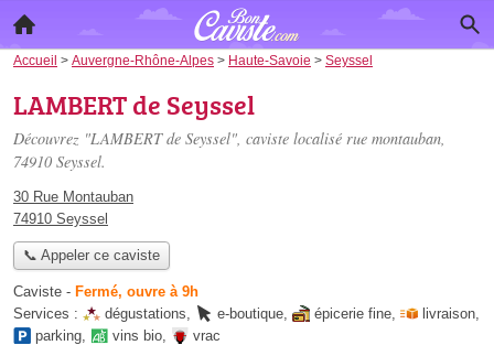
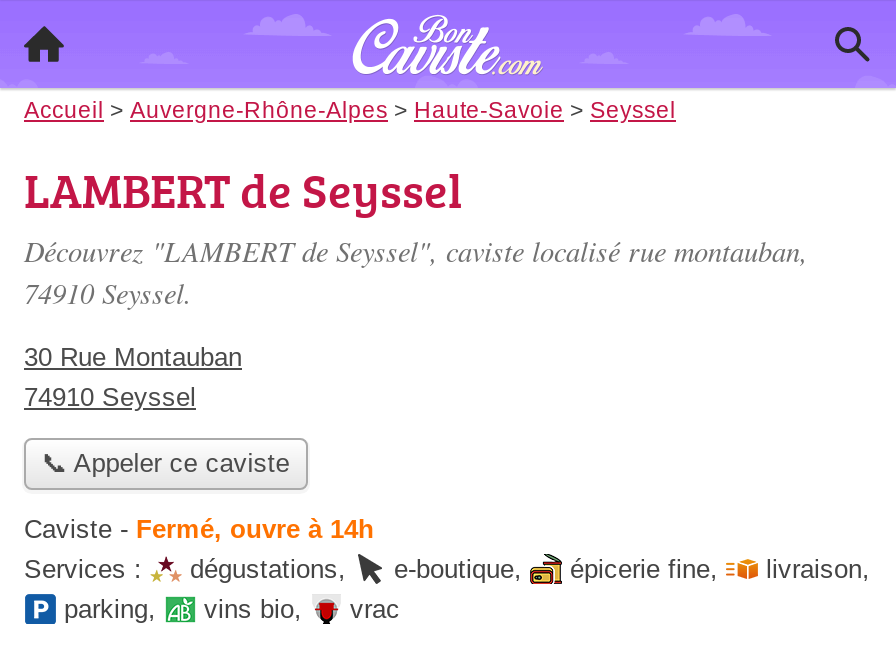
[13,284,198,300] Caviste - Fermé, ouvre à 9h -> [24,515,374,545] Caviste - Fermé, ouvre à 14h

